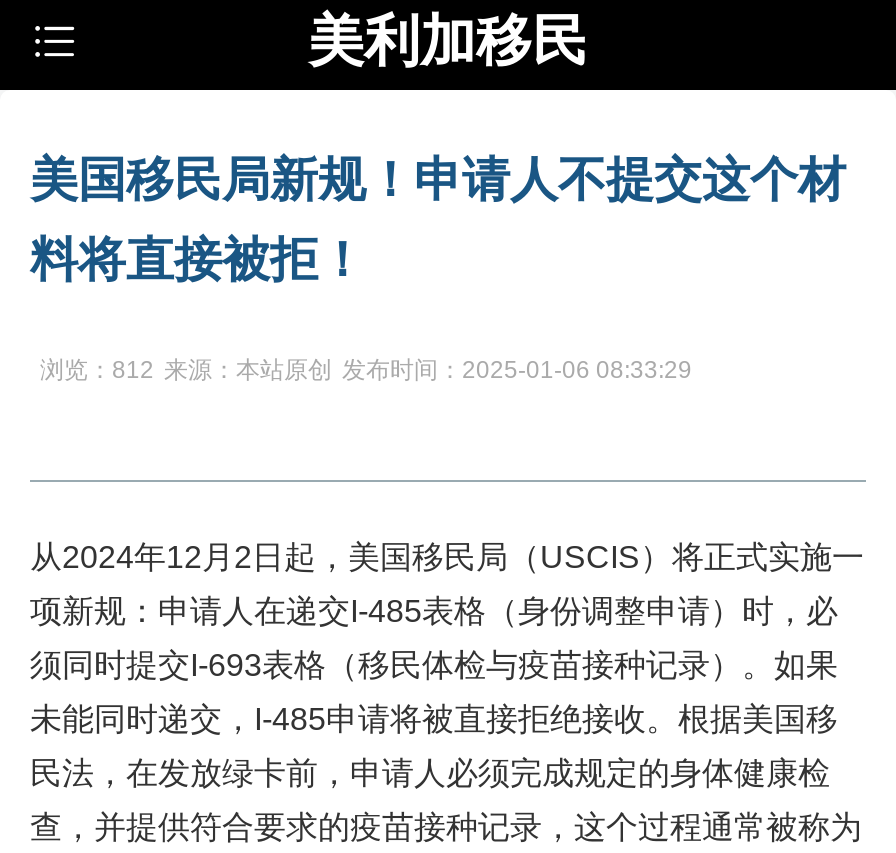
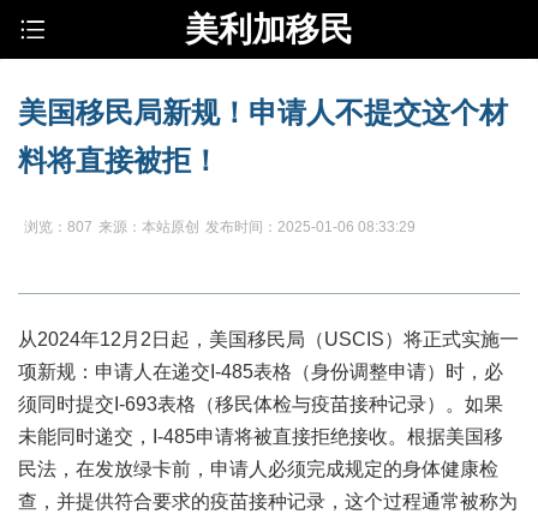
[40,356,692,384] 浏览：812 来源：本站原创 发布时间：2025-01-06 08:33:29 -> [24,219,416,235] 浏览：807 来源：本站原创 发布时间：2025-01-06 08:33:29

